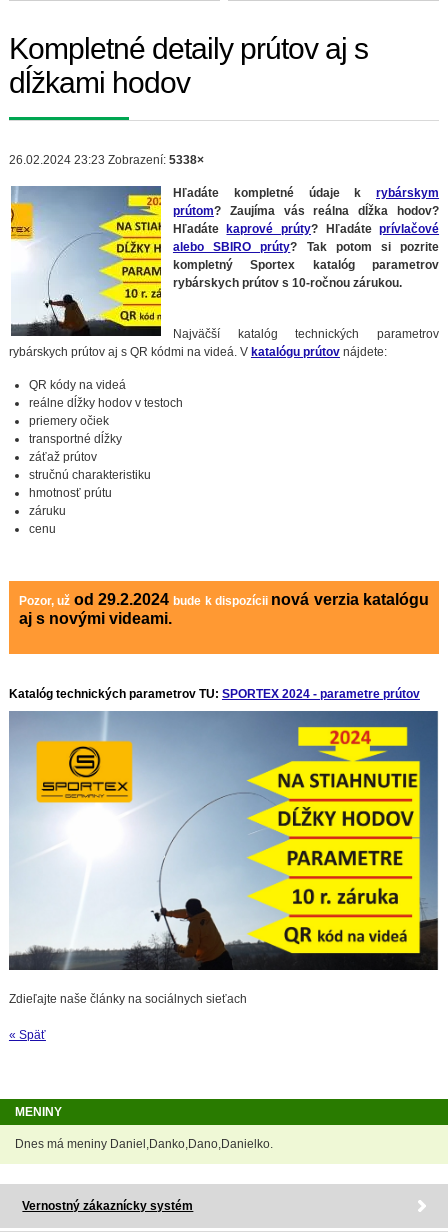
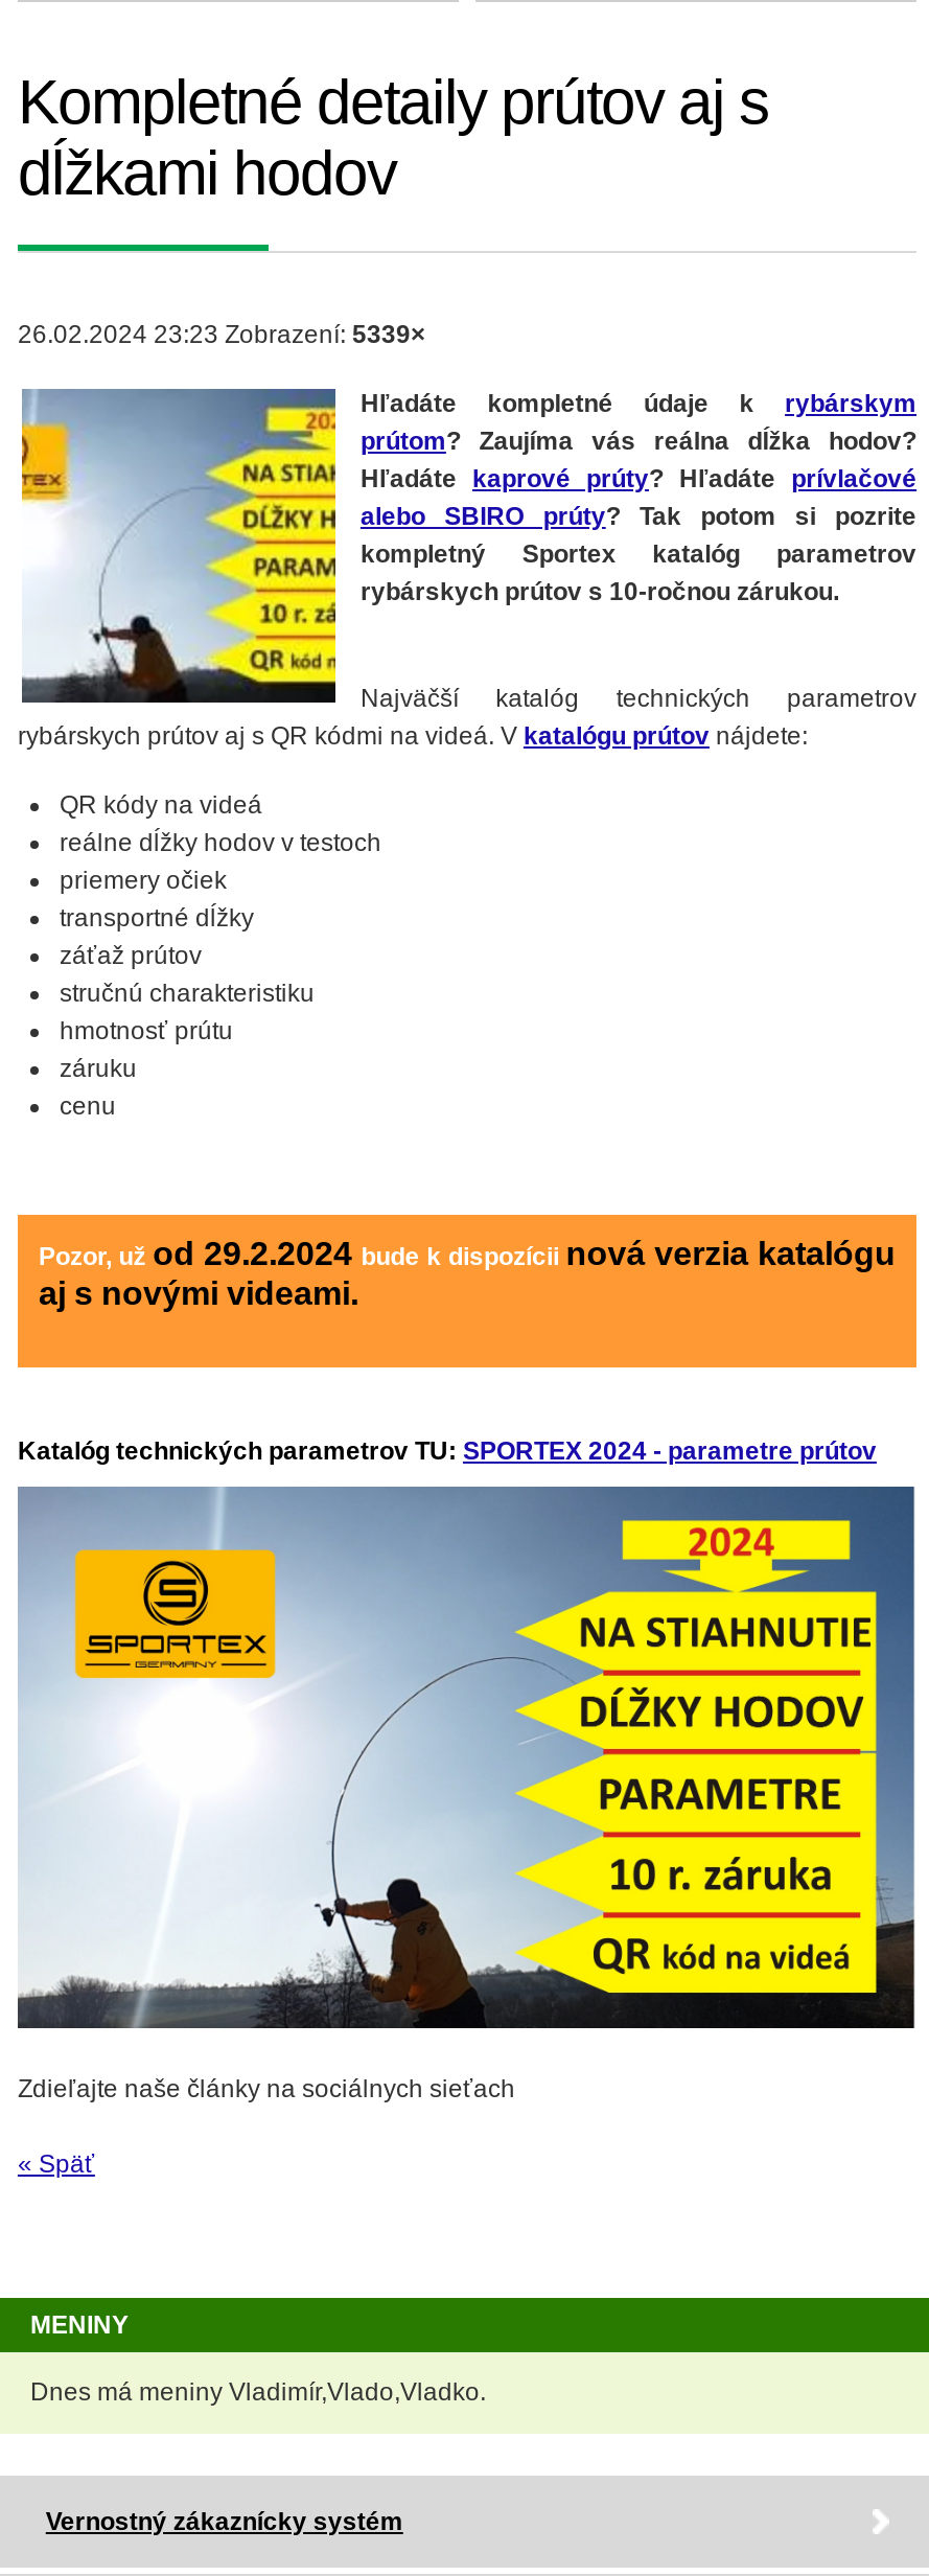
[9,153,204,167] 26.02.2024 23:23 Zobrazení: 5338× -> [18,319,425,349] 26.02.2024 23:23 Zobrazení: 5339×
[15,1136,273,1150] Dnes má meniny Daniel,Danko,Dano,Danielko. -> [30,2376,486,2406] Dnes má meniny Vladimír,Vlado,Vladko.

